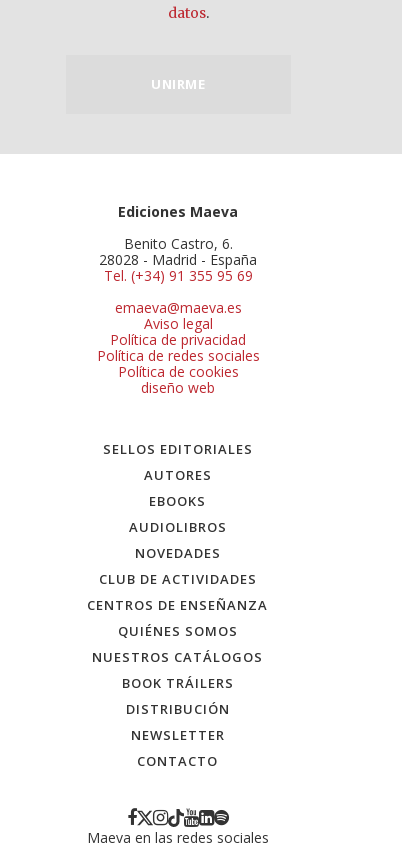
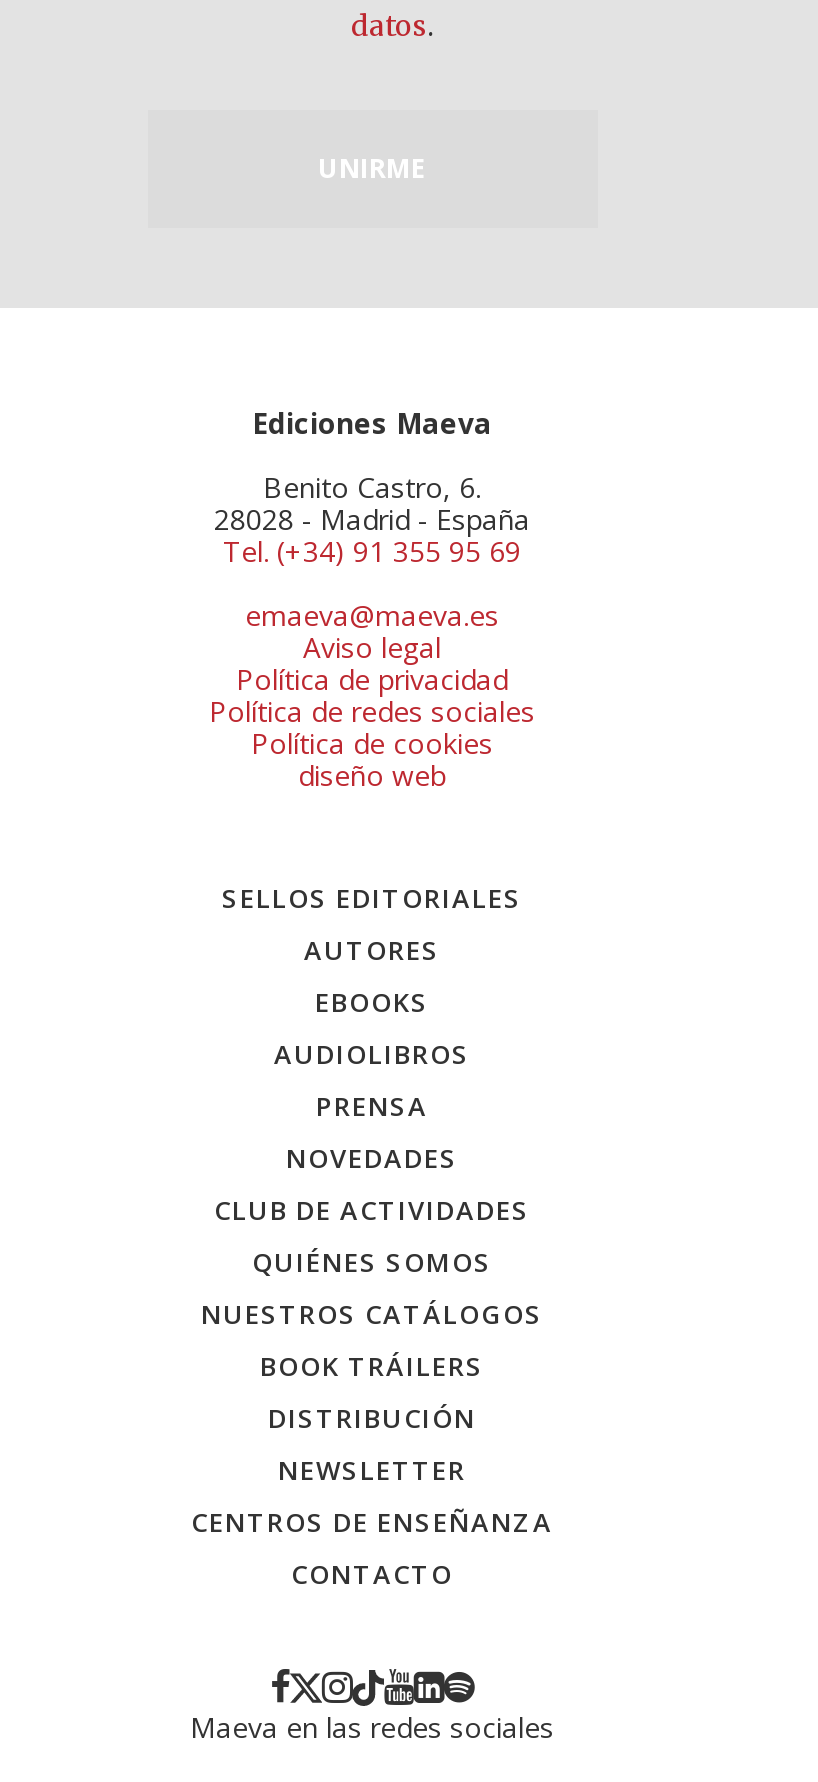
none -> [316,1088,428,1124] PRENSA
moved [87,596,268,614] -> [191,1504,553,1540]: CENTROS DE ENSEÑANZA

